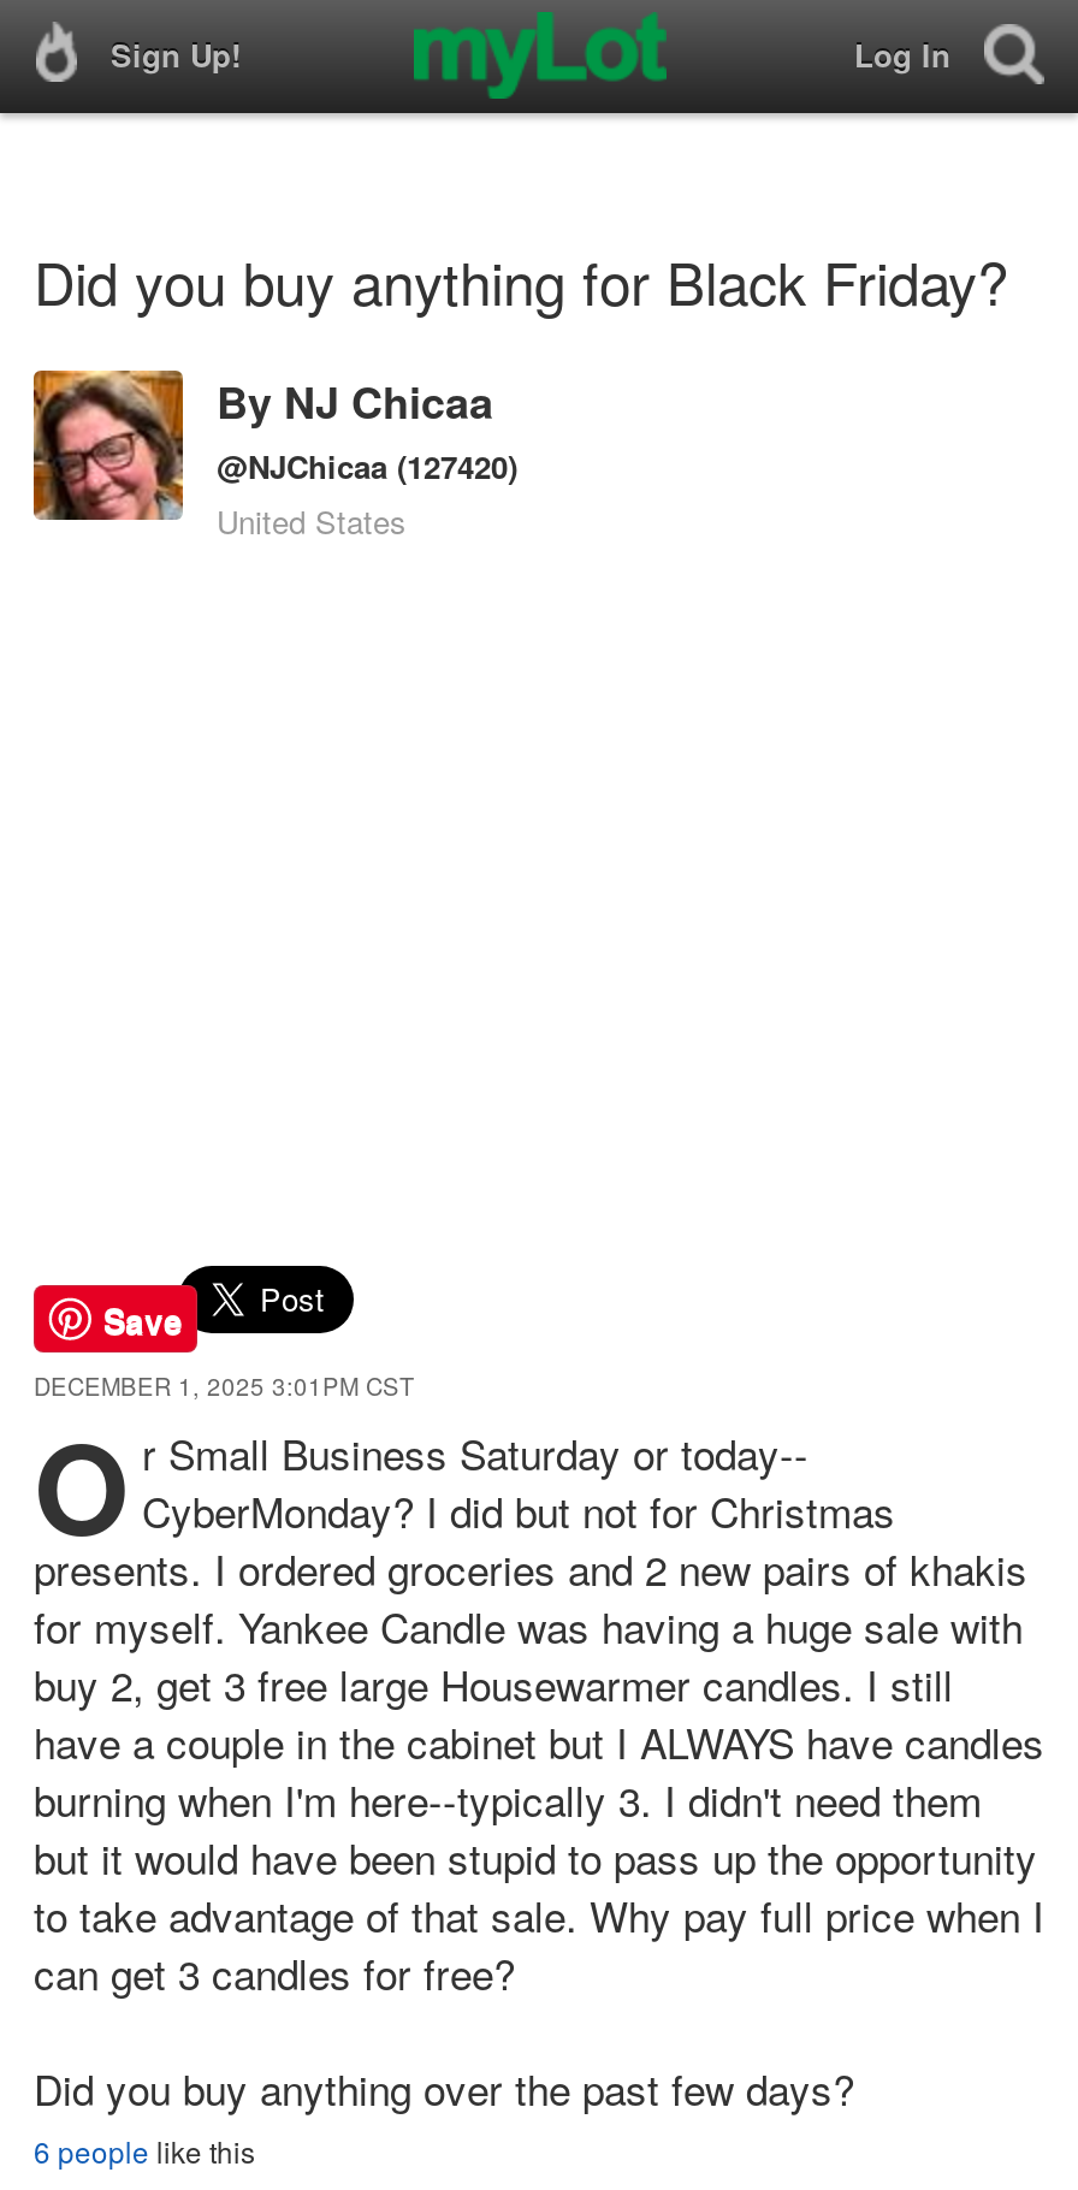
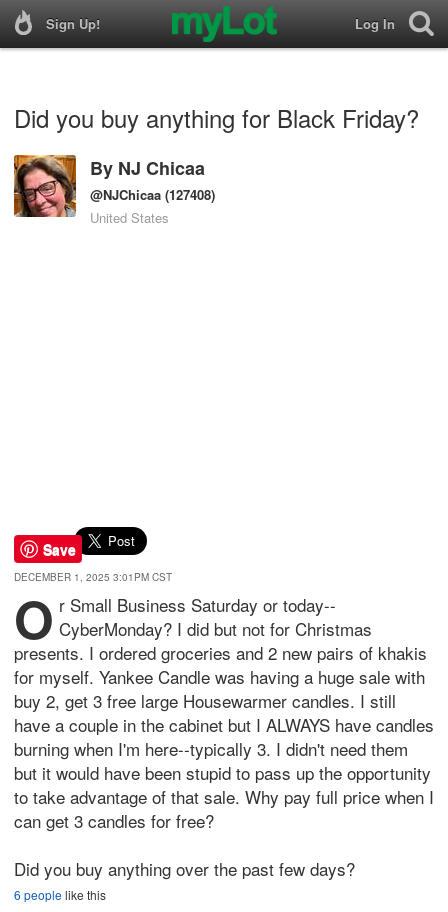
[217,443,517,489] @NJChicaa (127420) -> [90,185,215,204] @NJChicaa (127408)

